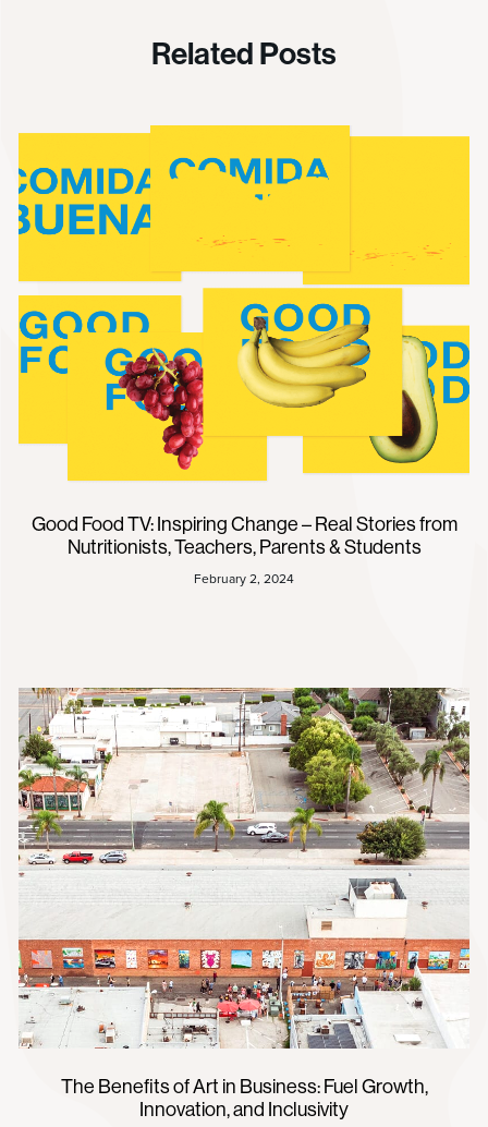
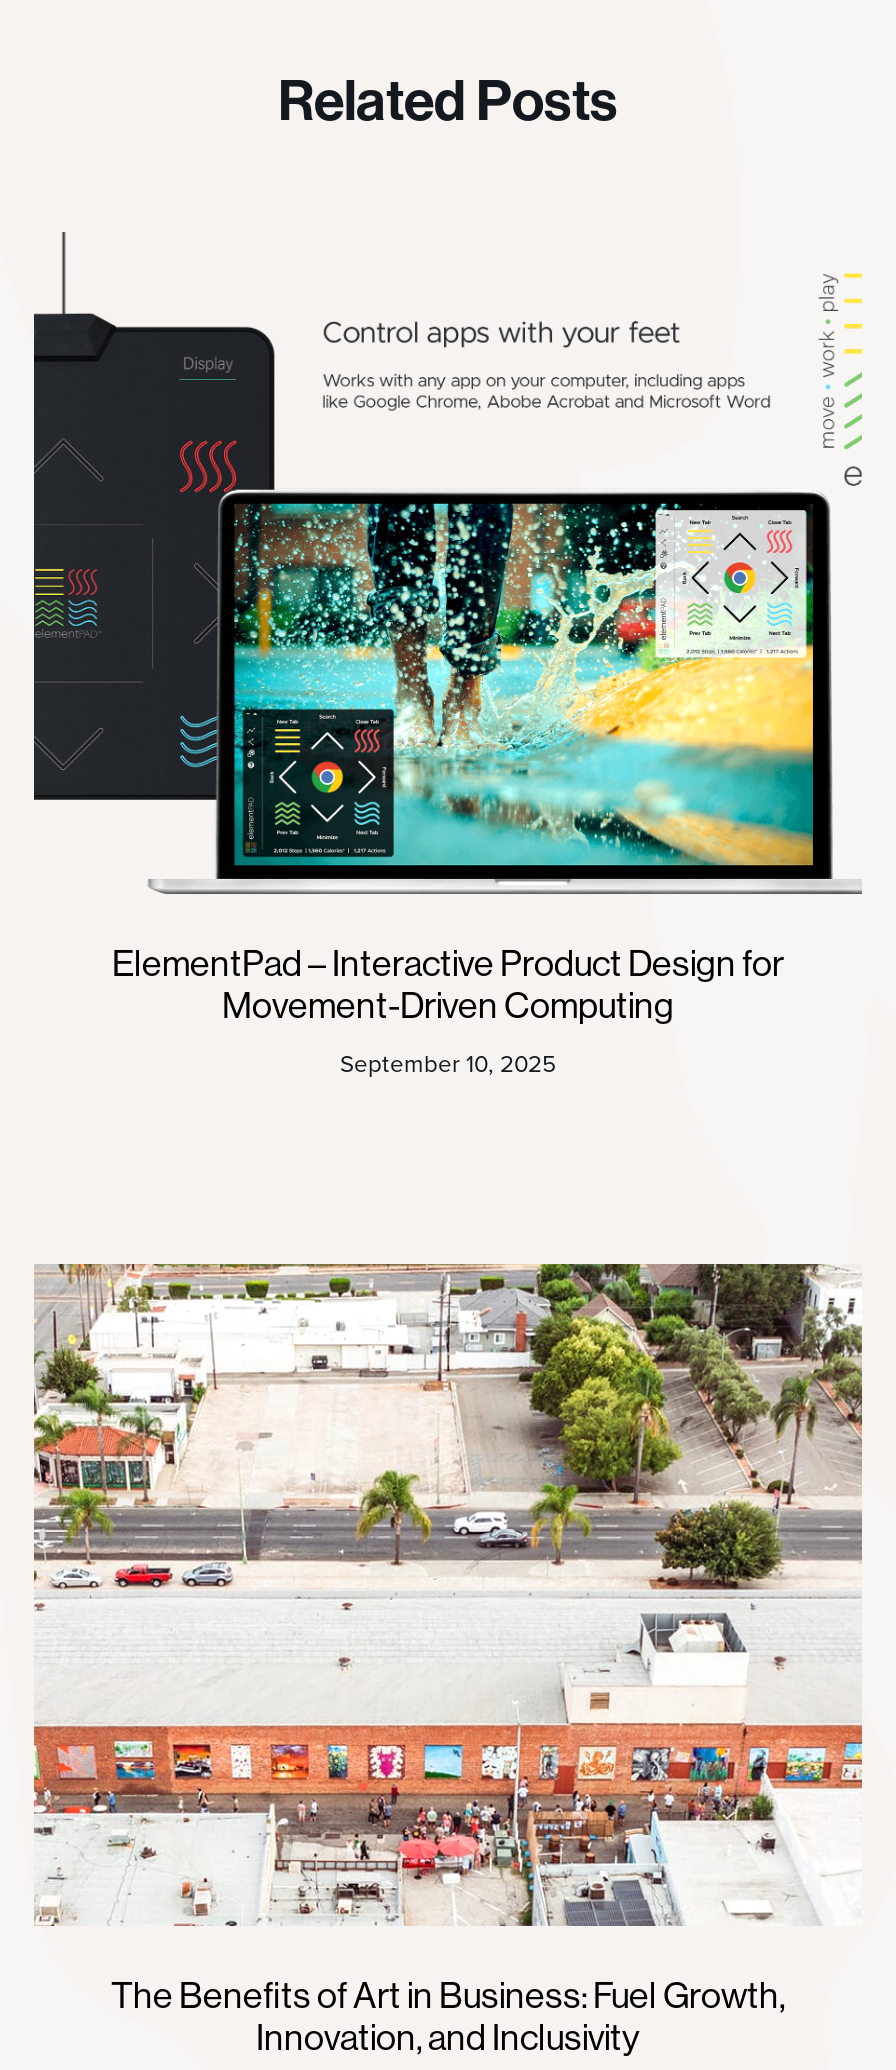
[17,124,471,558] [image] | Good Food TV: Inspiring Change – Real Stories from | Nutritionists, Teachers, Parents & Students -> [32,232,864,1026] [image] | ElementPad – Interactive Product Design for | Movement-Driven Computing
[194,569,294,587] February 2, 2024 -> [340,1046,556,1080] September 10, 2025

